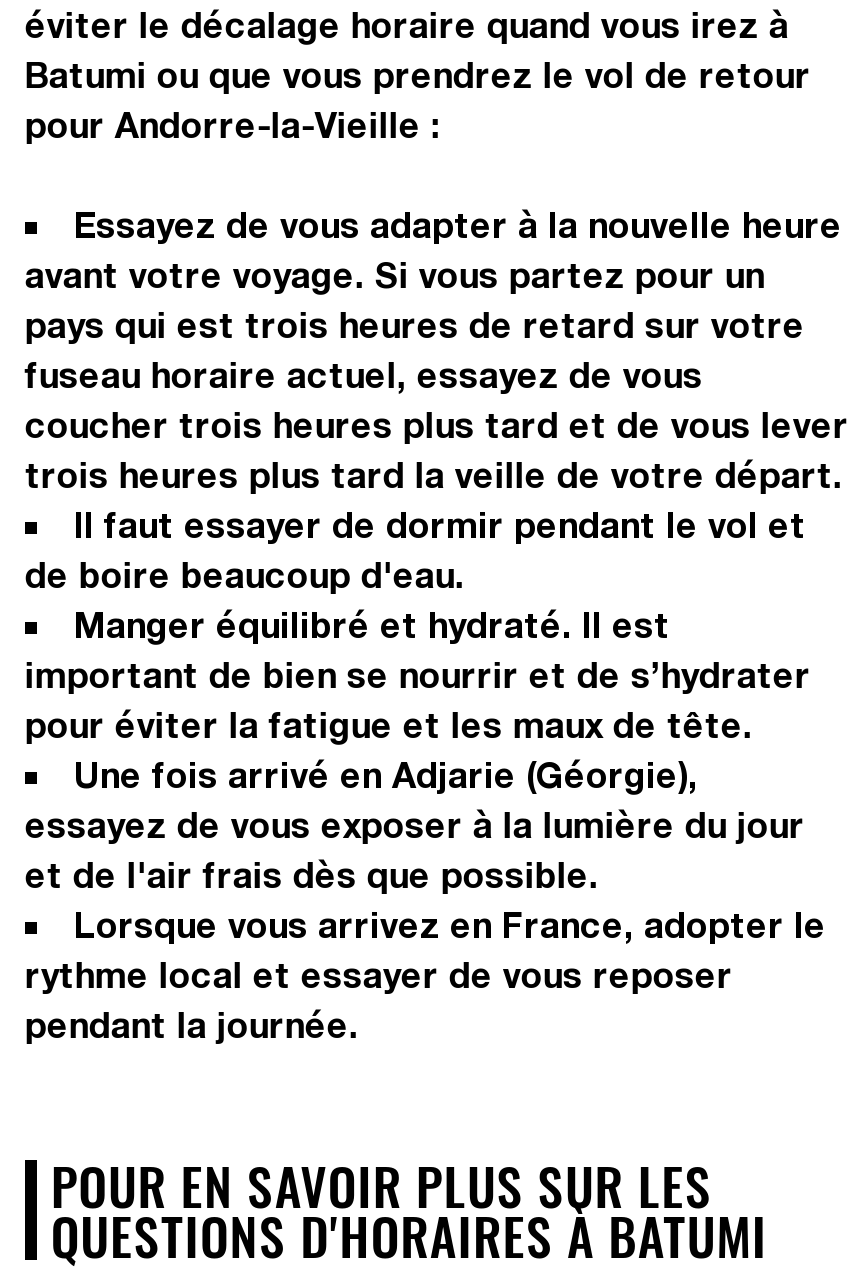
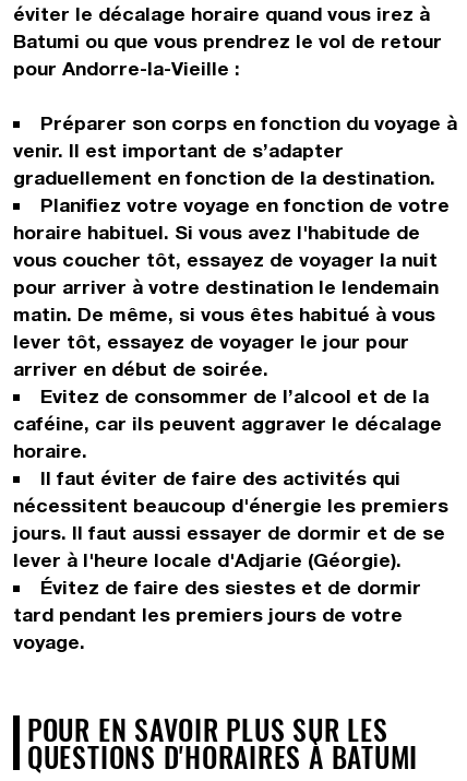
[25,205,849,1047] Essayez de vous adapter à la nouvelle heure | avant votre voyage. Si vous partez pour un | pays qui est trois heures de retard sur votre | fuseau horaire actuel, essayez de vous | coucher trois heures plus tard et de vous lever | trois heures plus tard la veille de votre départ. | Il faut essayer de dormir pendant le vol et | de boire beaucoup d'eau. | Manger équilibré et hydraté. Il est | important de bien se nourrir et de s’hydrater | pour éviter la fatigue et les maux de tête. | Une fois arrivé en Adjarie (Géorgie), | essayez de vous exposer à la lumière du jour | et de l'air frais dès que possible. | Lorsque vous arrivez en France, adopter le | rythme local et essayer de vous reposer | pendant la journée. -> [13,112,457,654] Préparer son corps en fonction du voyage à | venir. Il est important de s’adapter | graduellement en fonction de la destination. | Planifiez votre voyage en fonction de votre | horaire habituel. Si vous avez l'habitude de | vous coucher tôt, essayez de voyager la nuit | pour arriver à votre destination le lendemain | matin. De même, si vous êtes habitué à vous | lever tôt, essayez de voyager le jour pour | arriver en début de soirée. | Evitez de consommer de l’alcool et de la | caféine, car ils peuvent aggraver le décalage | horaire. | Il faut éviter de faire des activités qui | nécessitent beaucoup d'énergie les premiers | jours. Il faut aussi essayer de dormir et de se | lever à l'heure locale d'Adjarie (Géorgie). | Évitez de faire des siestes et de dormir | tard pendant les premiers jours de votre | voyage.

